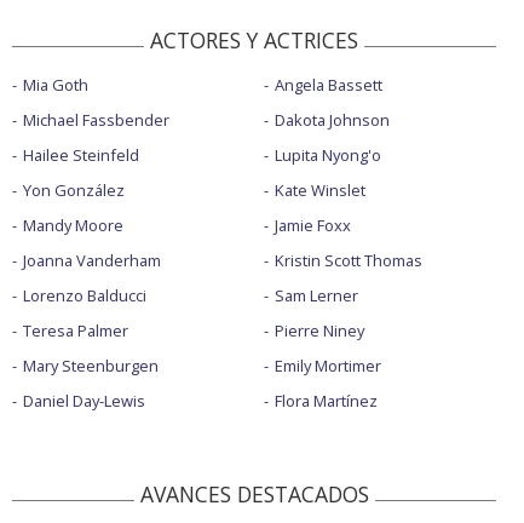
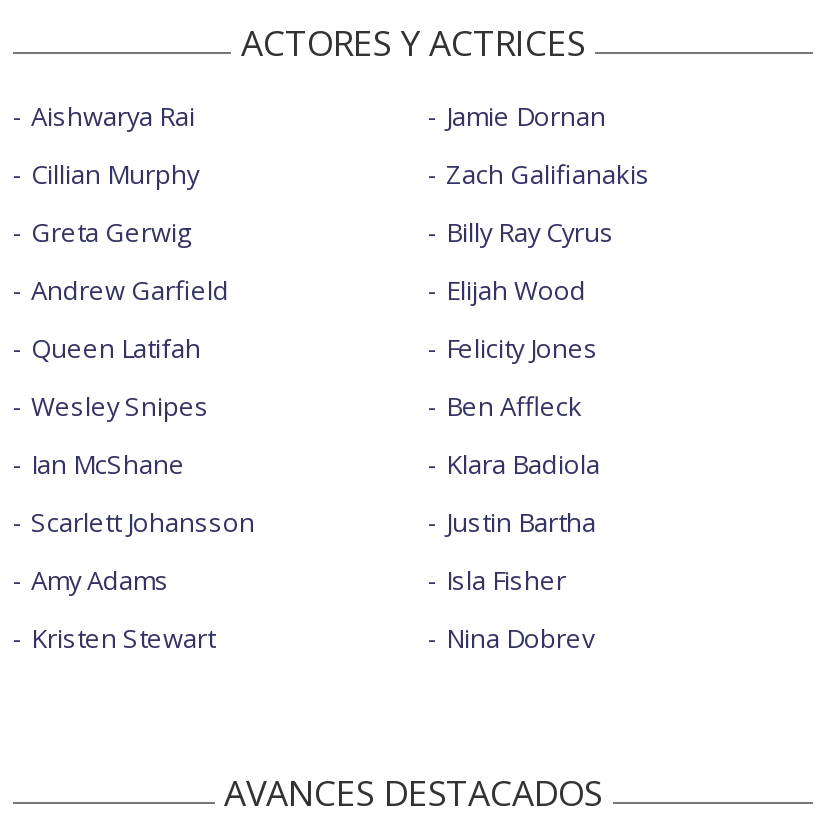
[23,74,88,96] Mia Goth -> [31,98,195,134] Aishwarya Rai
[274,74,382,96] Angela Bassett -> [446,98,606,134] Jamie Dornan
[23,109,169,131] Michael Fassbender -> [31,156,199,192] Cillian Murphy
[274,109,389,131] Dakota Johnson -> [446,156,650,192] Zach Galifianakis
[23,144,139,166] Hailee Steinfeld -> [31,214,191,250] Greta Gerwig
[274,144,381,166] Lupita Nyong'o -> [446,214,614,250] Billy Ray Cyrus
[23,179,125,201] Yon González -> [31,272,229,308] Andrew Garfield
[274,179,365,201] Kate Winslet -> [446,272,586,308] Elijah Wood
[23,214,123,236] Mandy Moore -> [31,330,201,366] Queen Latifah
[274,214,350,236] Jamie Foxx -> [446,330,598,366] Felicity Jones
[23,250,161,271] Joanna Vanderham -> [31,388,209,424] Wesley Snipes
[274,250,422,271] Kristin Scott Thomas -> [446,388,582,424] Ben Affleck
[23,285,146,306] Lorenzo Balducci -> [31,446,185,482] Ian McShane
[274,285,358,306] Sam Lerner -> [446,446,600,482] Klara Badiola
[23,320,128,342] Teresa Palmer -> [31,504,255,540] Scarlett Johansson
[274,320,364,342] Pierre Niney -> [446,504,596,540] Justin Bartha
[23,355,159,377] Mary Steenburgen -> [31,562,169,598] Amy Adams
[274,355,381,377] Emily Mortimer -> [446,562,566,598] Isla Fisher
[23,390,145,412] Daniel Day-Lewis -> [31,620,215,656] Kristen Stewart
[274,390,377,412] Flora Martínez -> [446,620,594,656] Nina Dobrev

